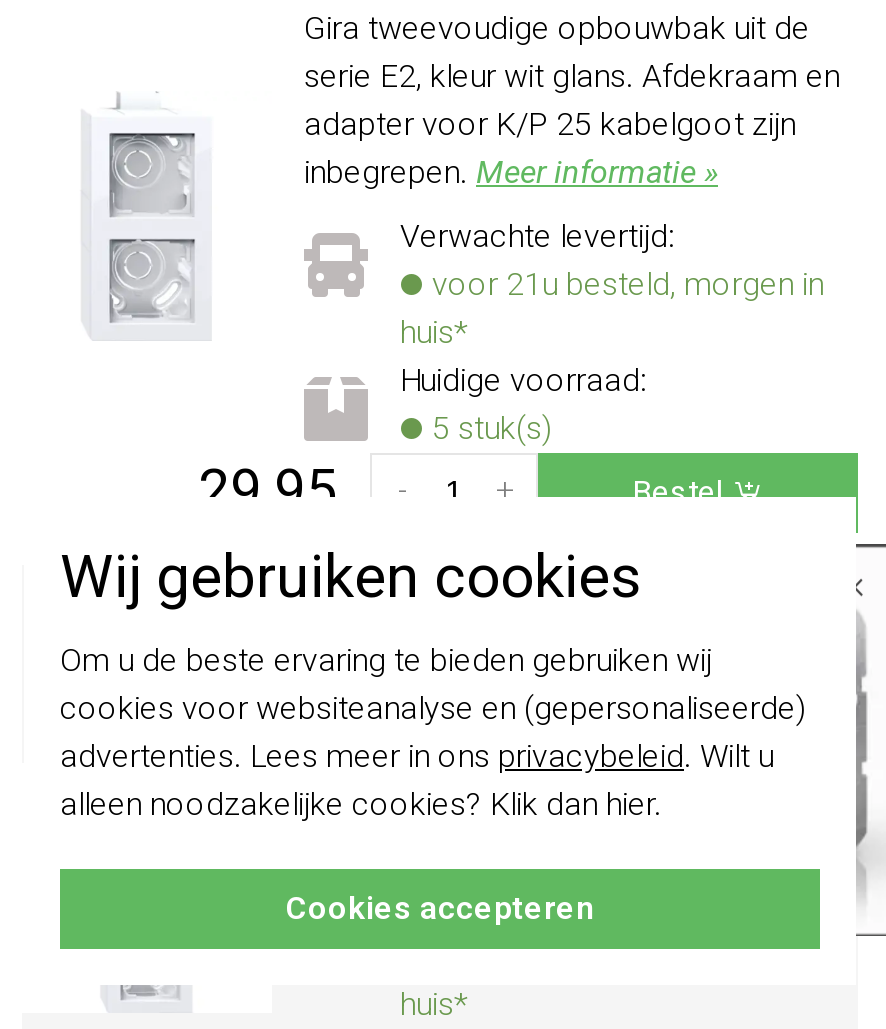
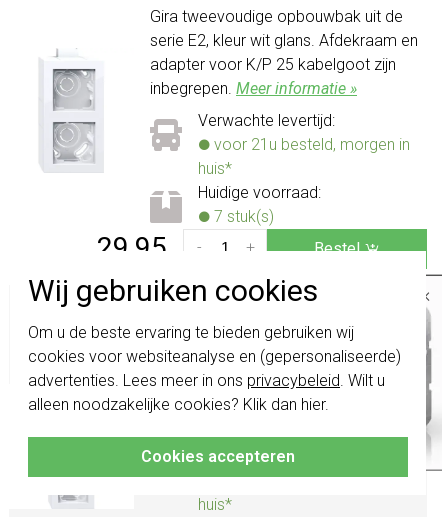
[424,409,552,447] 5 stuk(s) -> [210,207,274,226] 7 stuk(s)

